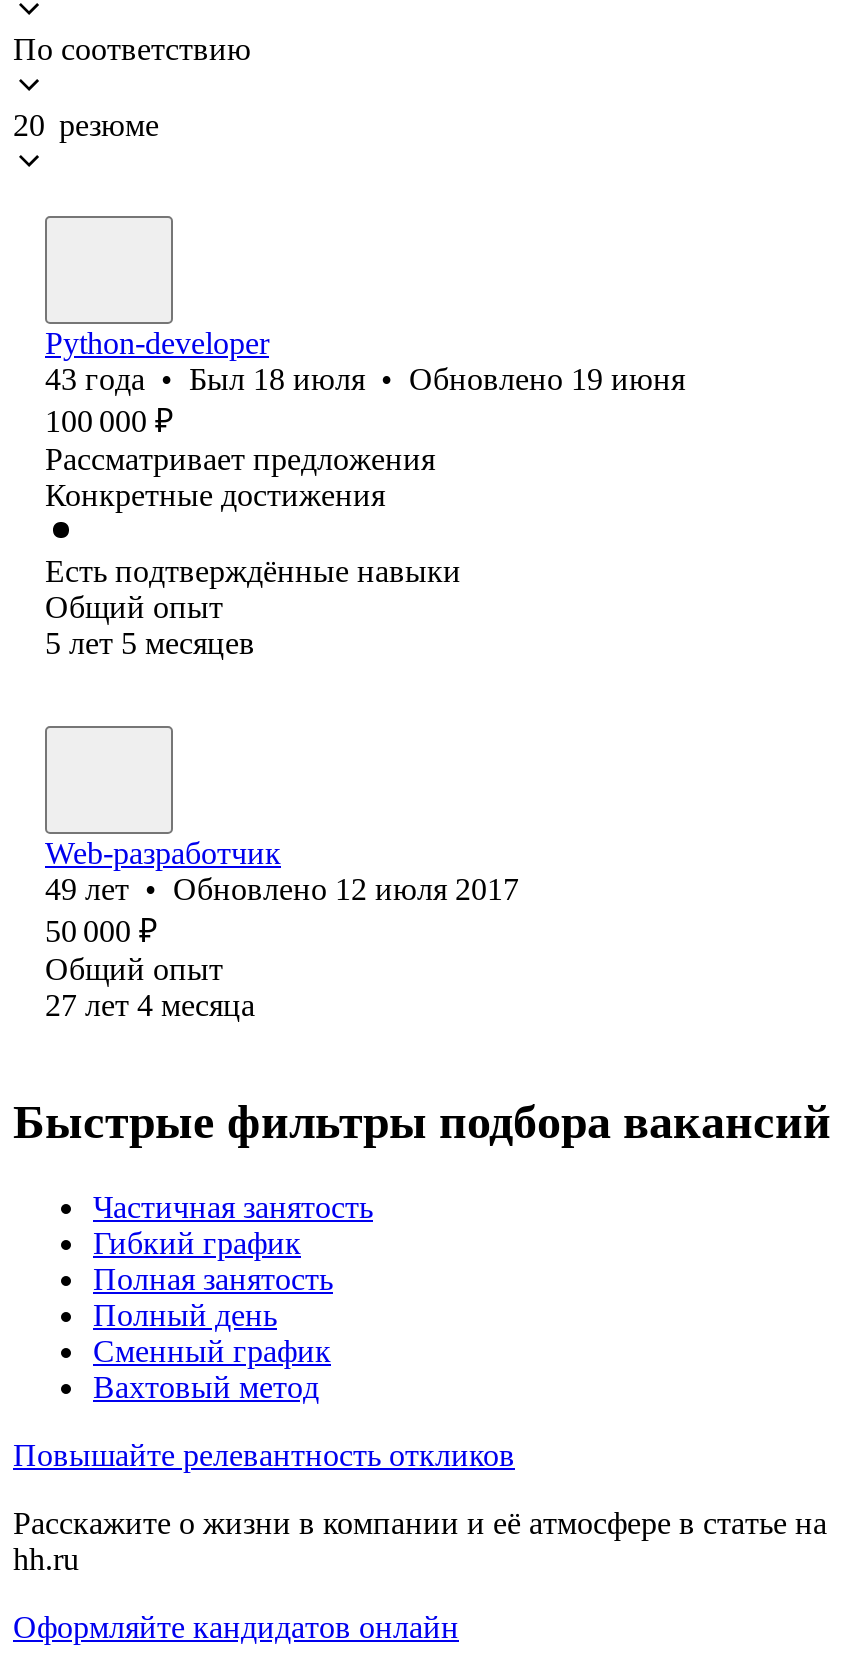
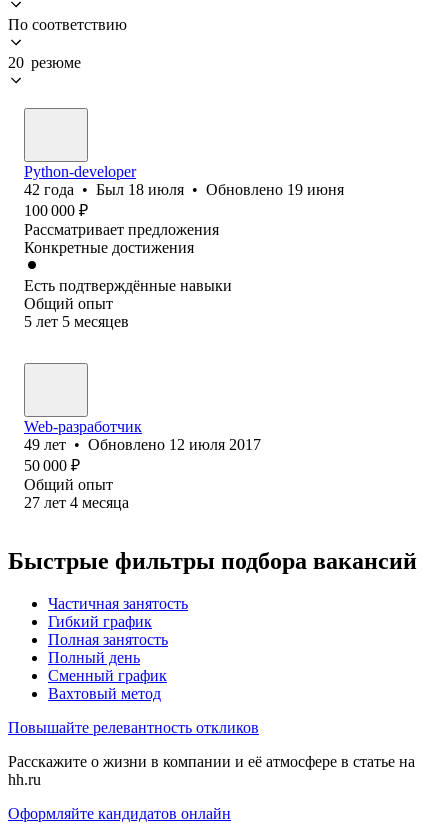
[45,362,685,396] 43 года • Был 18 июля • Обновлено 19 июня -> [24,181,344,198] 42 года • Был 18 июля • Обновлено 19 июня

